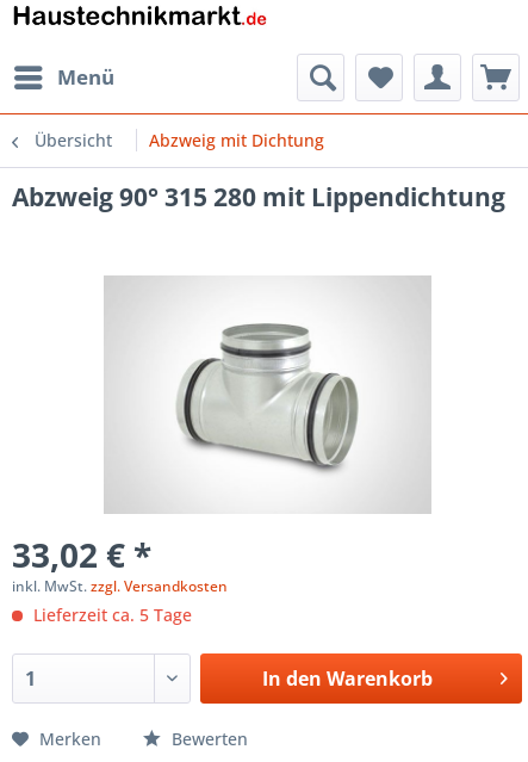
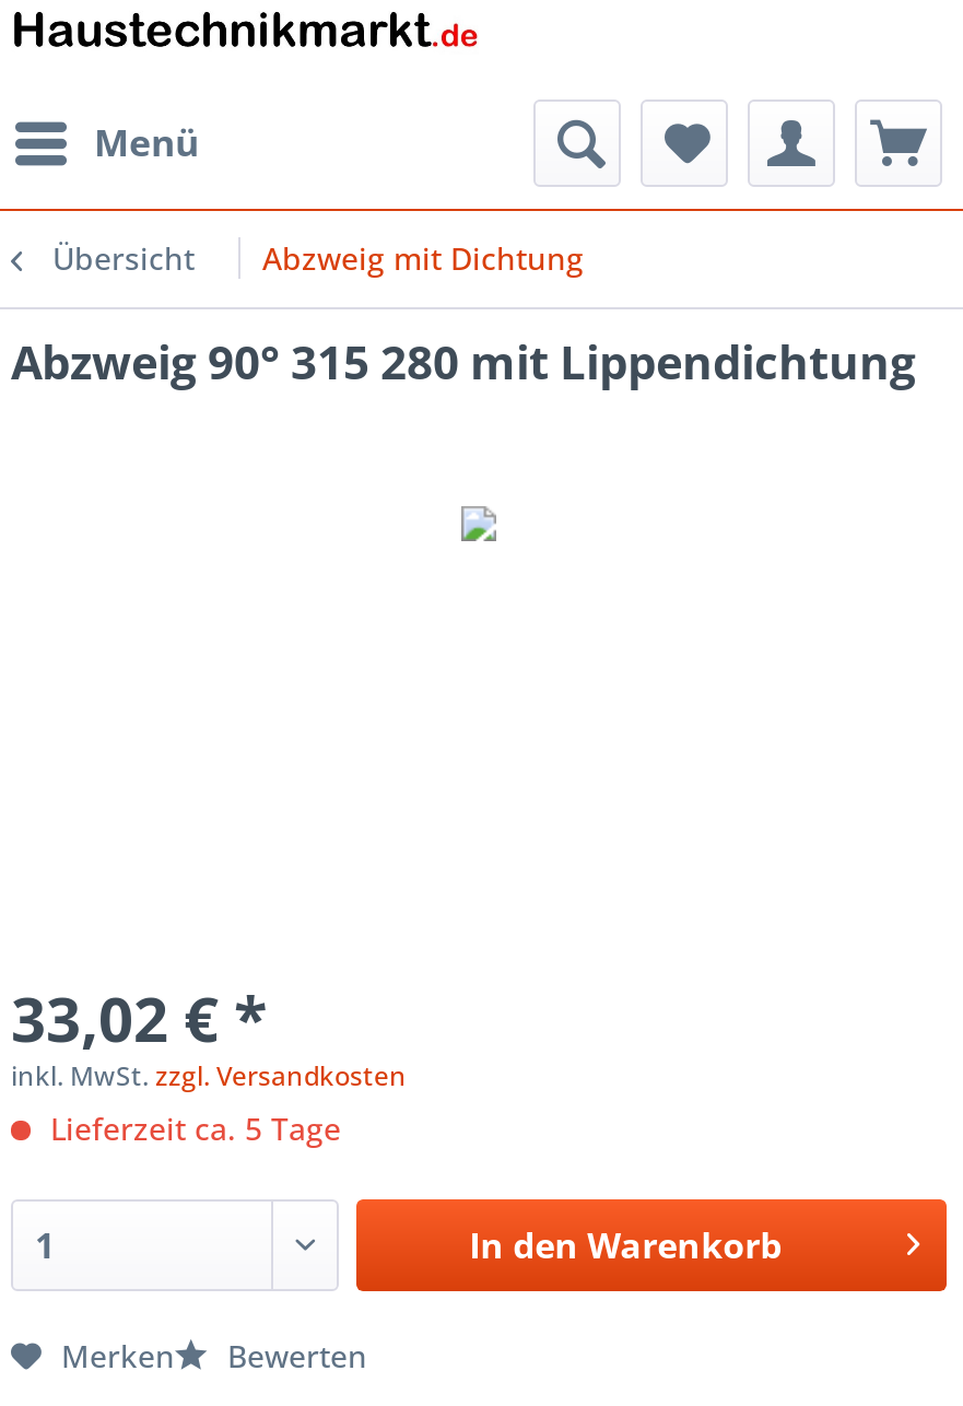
[104,275,431,514] [image] -> none

